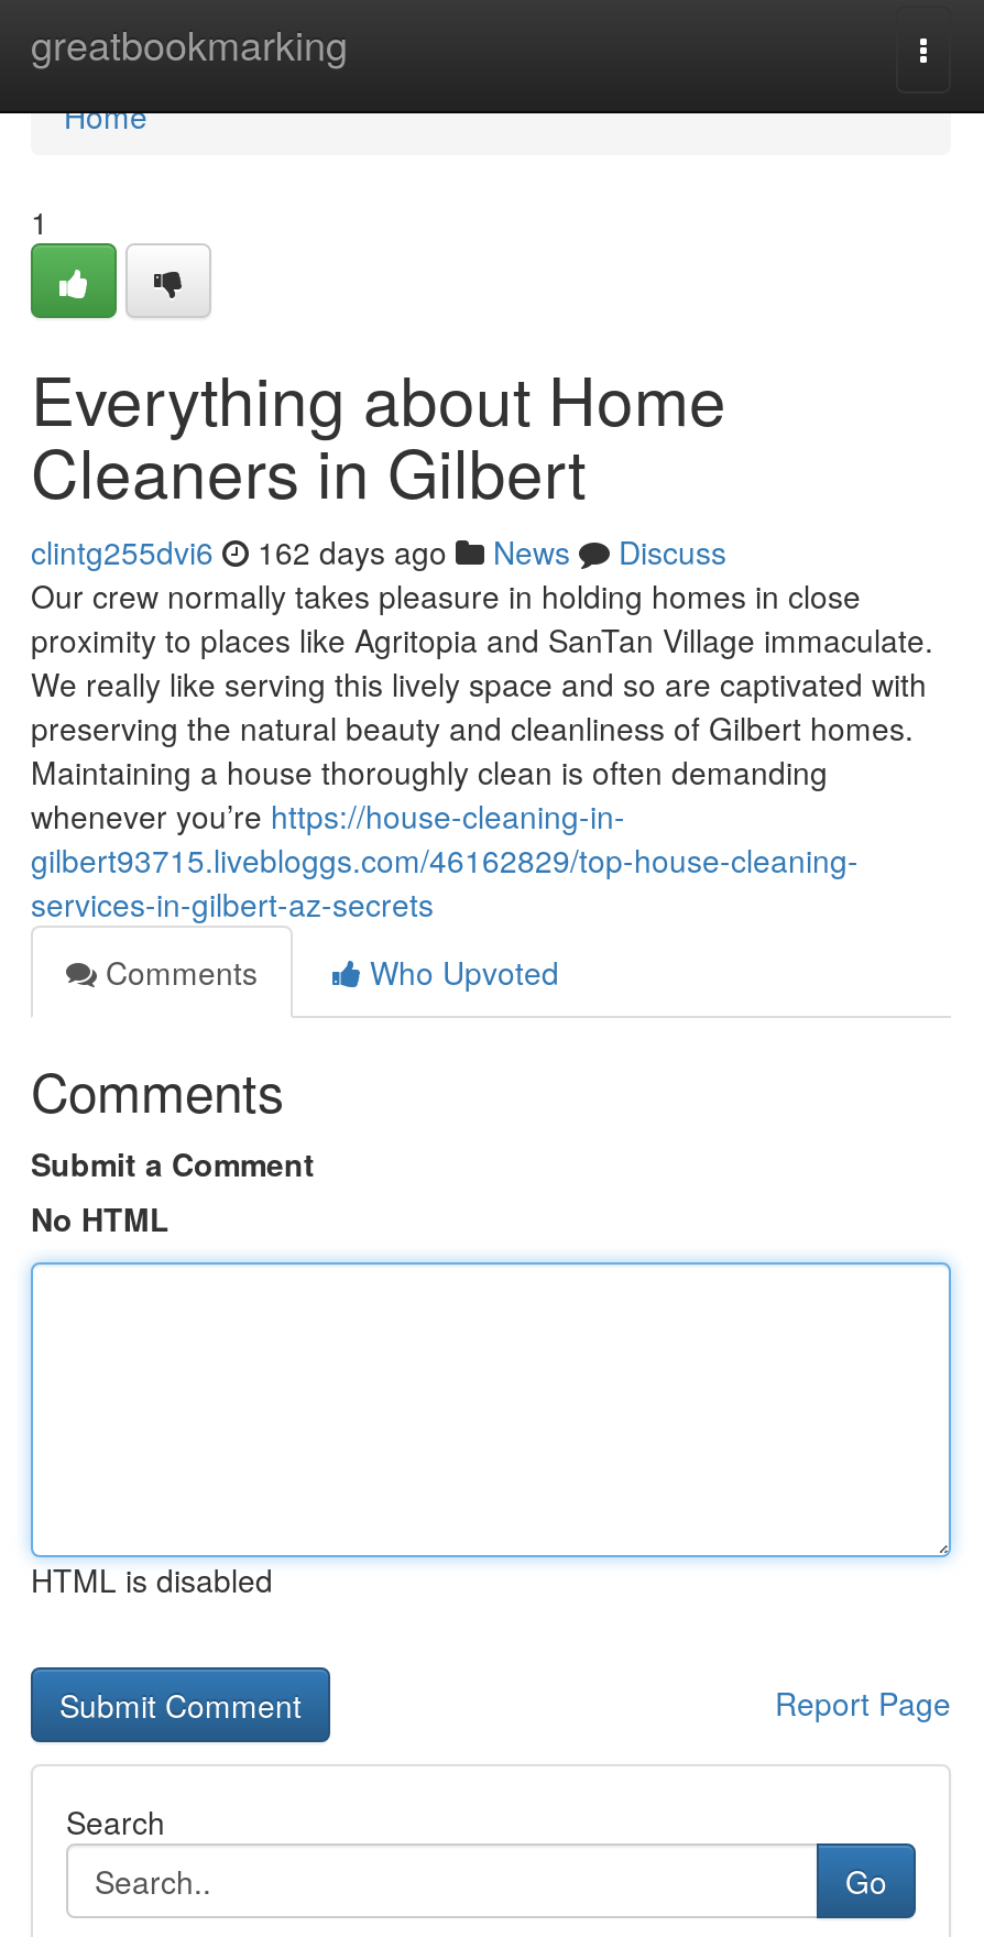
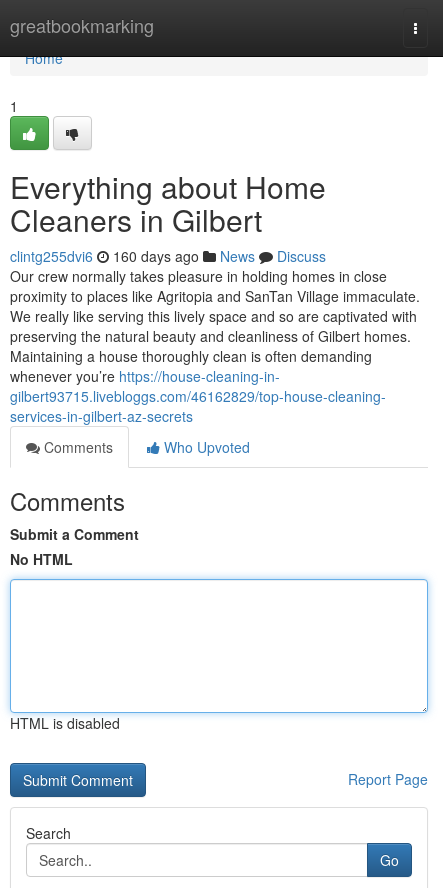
[31,529,726,573] clintg255dvi6 162 days ago News Discuss -> [10,246,326,266] clintg255dvi6 160 days ago News Discuss

